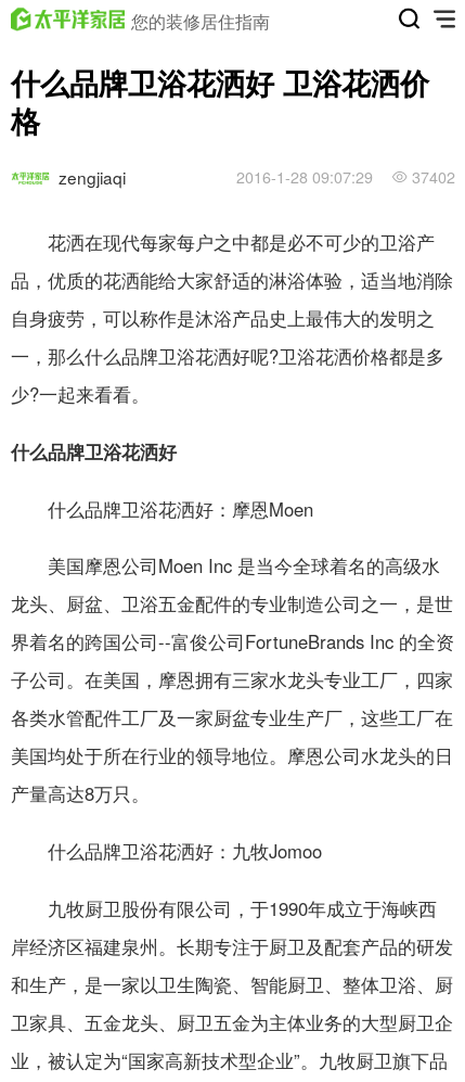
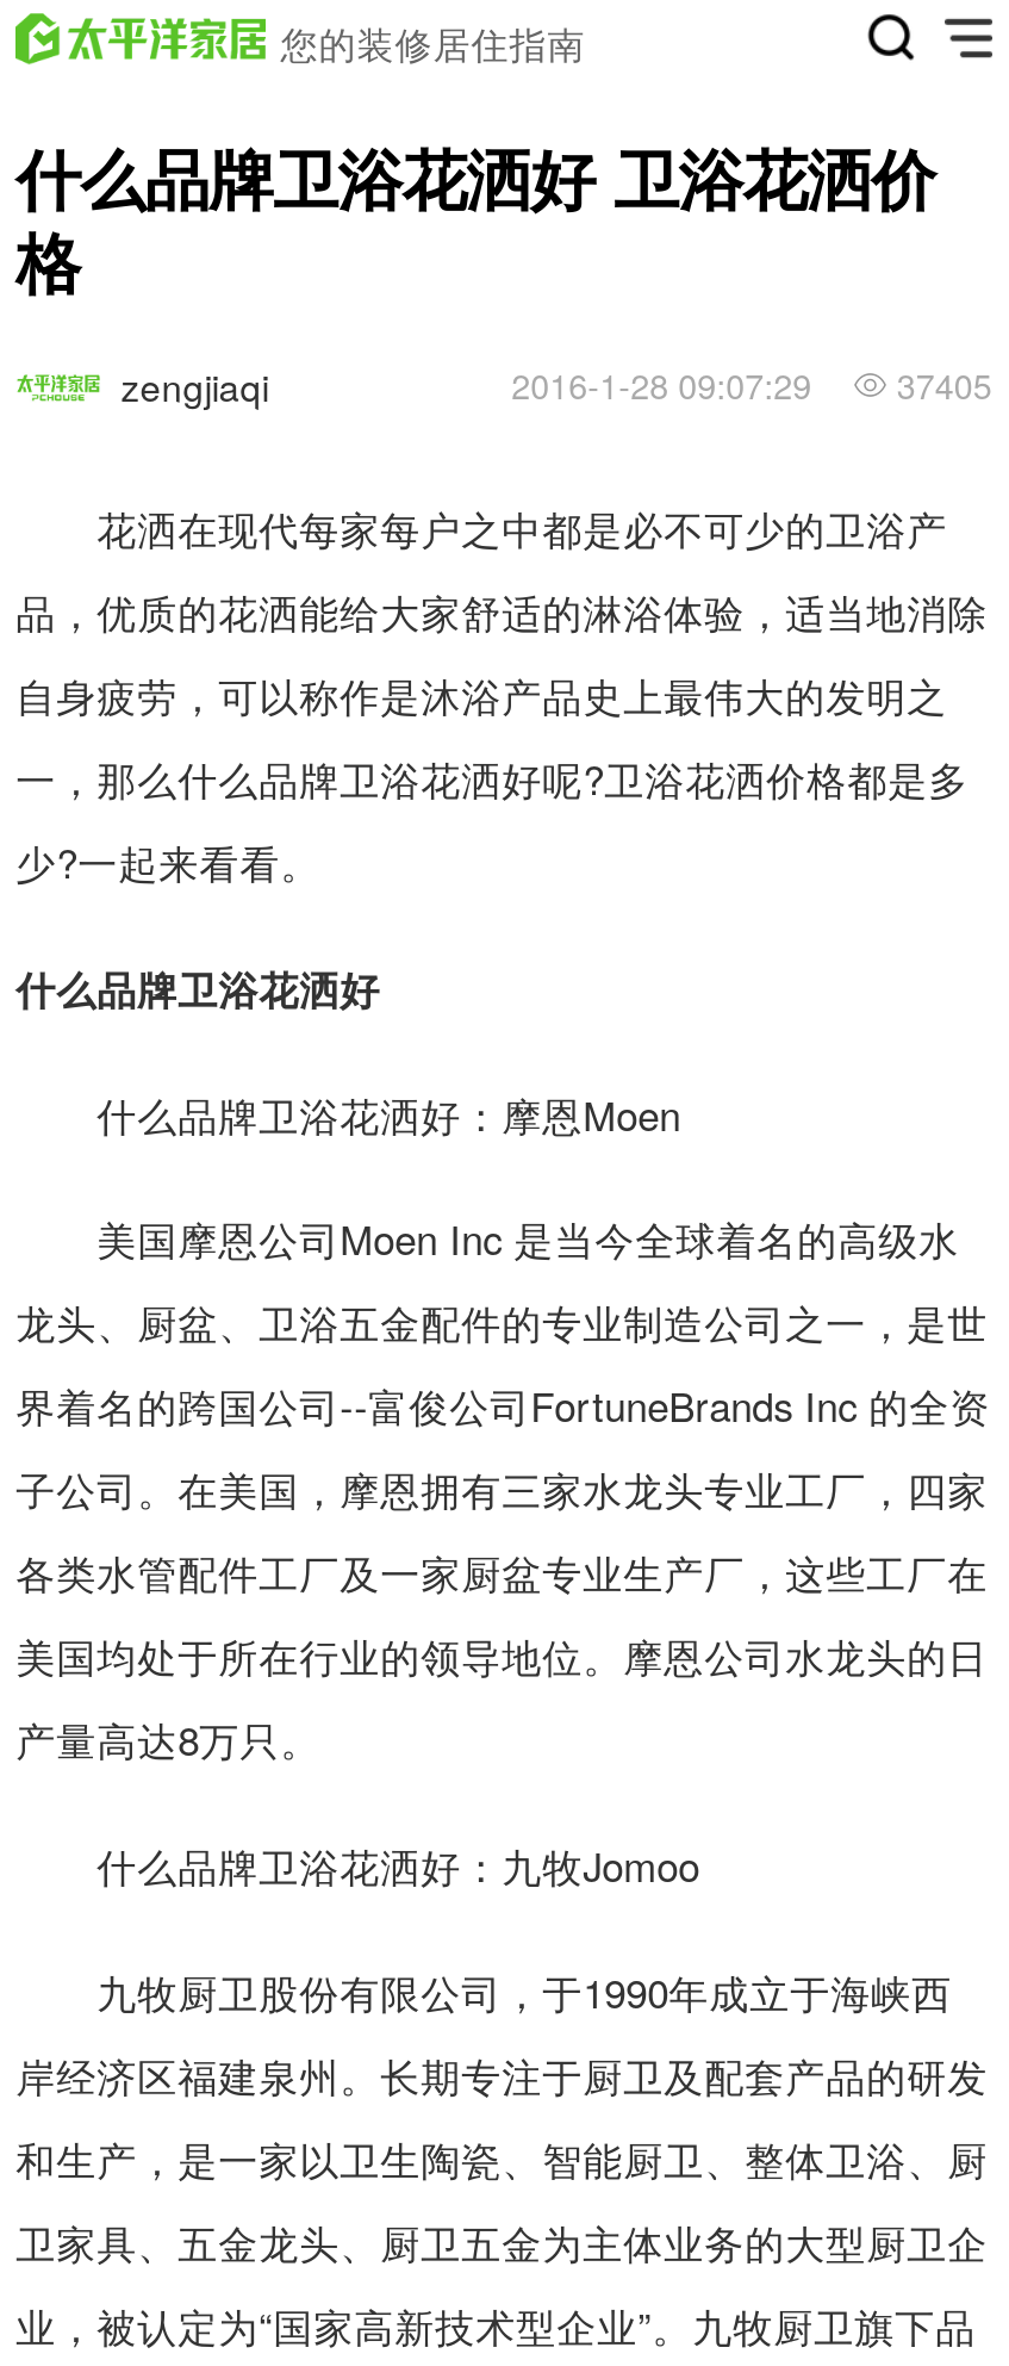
[236,166,455,188] 2016-1-28 09:07:29 37402 -> [511,361,992,409] 2016-1-28 09:07:29 37405

